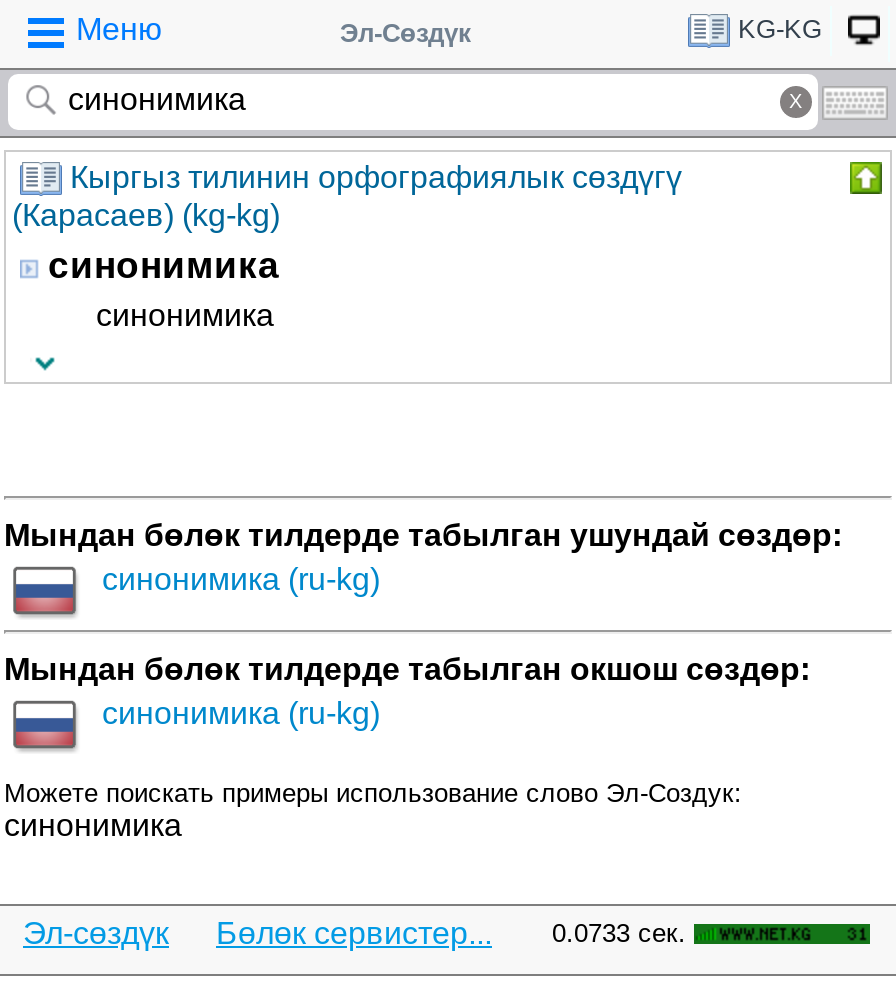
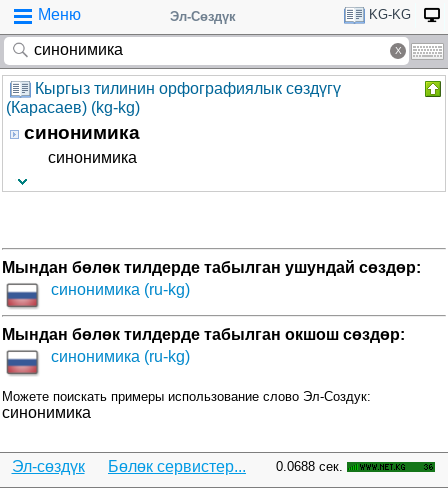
[23,916,686,950] Эл-сөздүк Бөлөк сервистер... 0.0733 сек. -> [11,458,343,475] Эл-сөздүк Бөлөк сервистер... 0.0688 сек.

